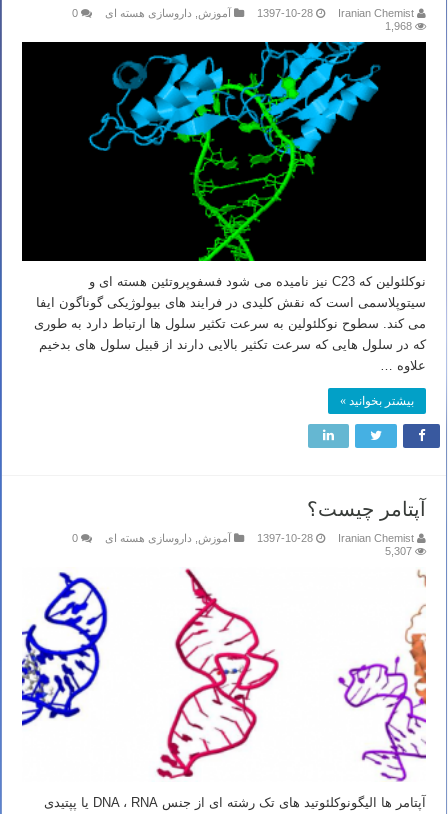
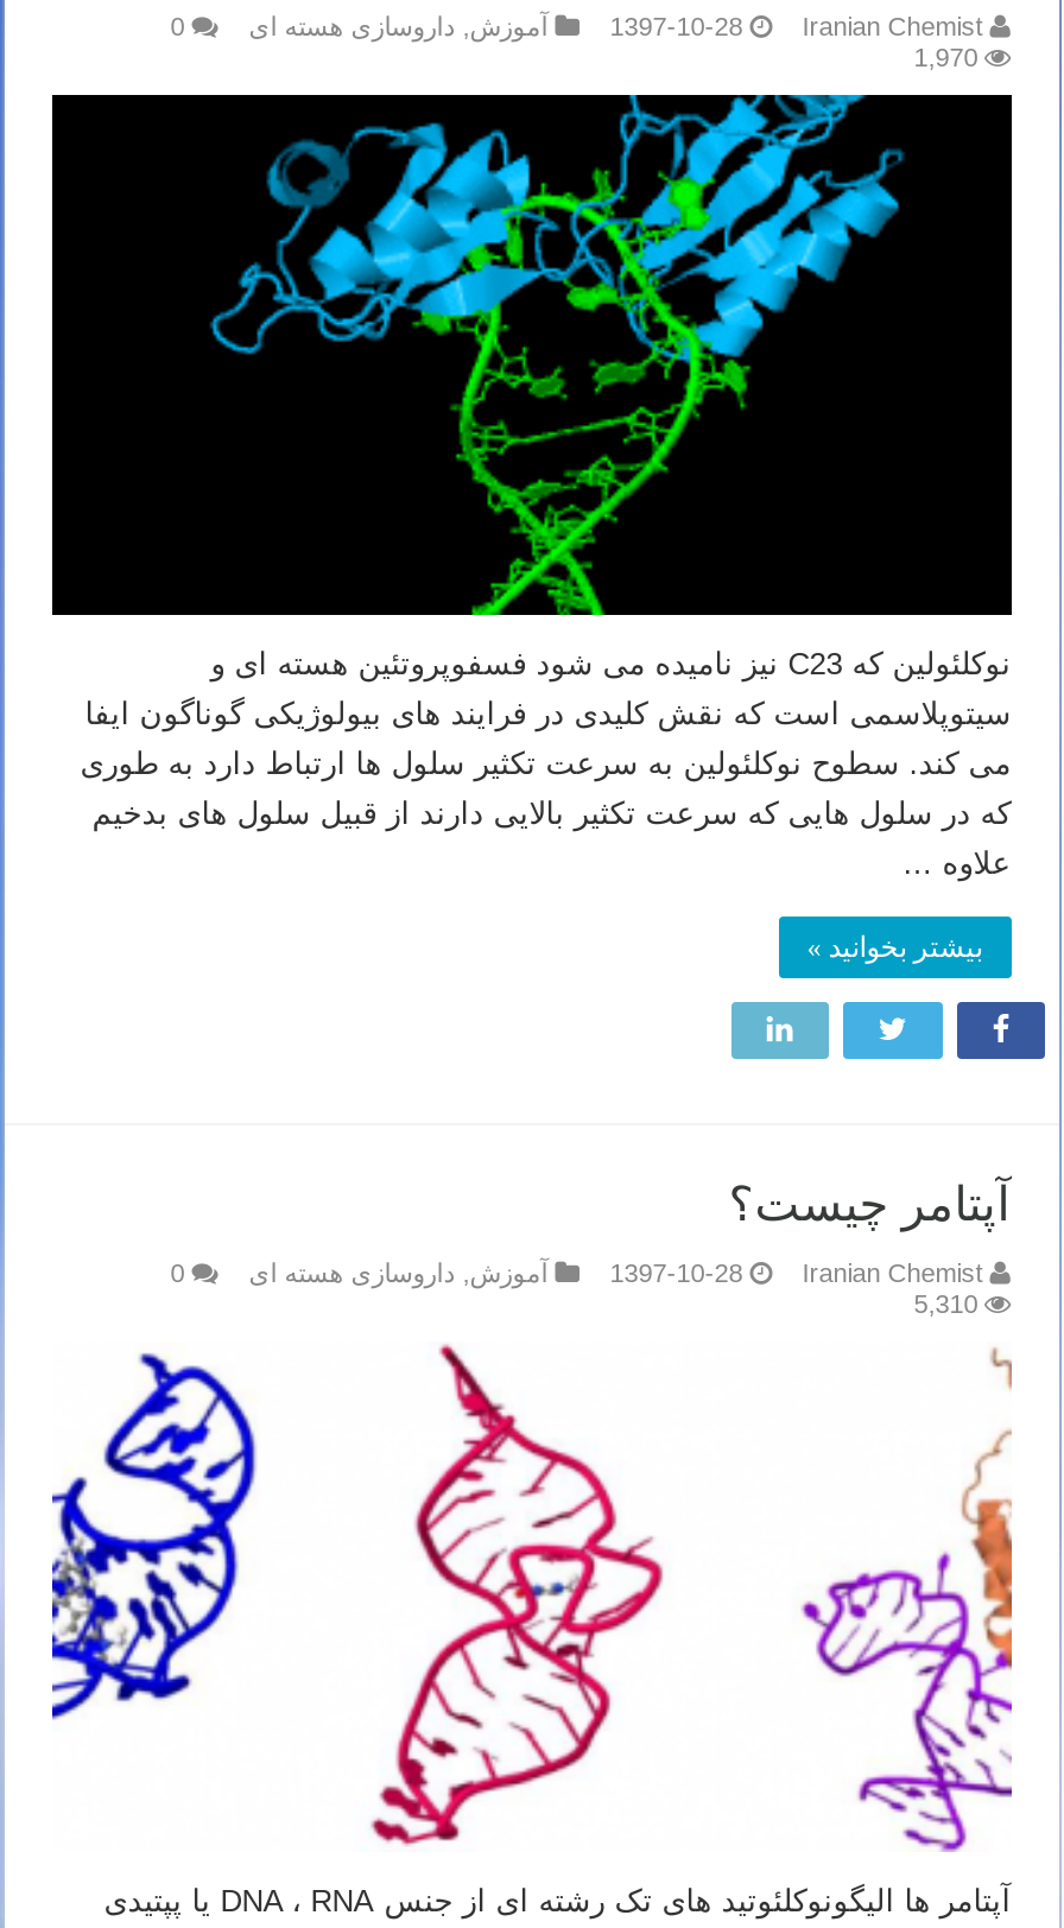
[386,20,413,32] 1,968 -> [916,43,980,71] 1,970
[386,545,413,557] 5,307 -> [916,1289,980,1318] 5,310

